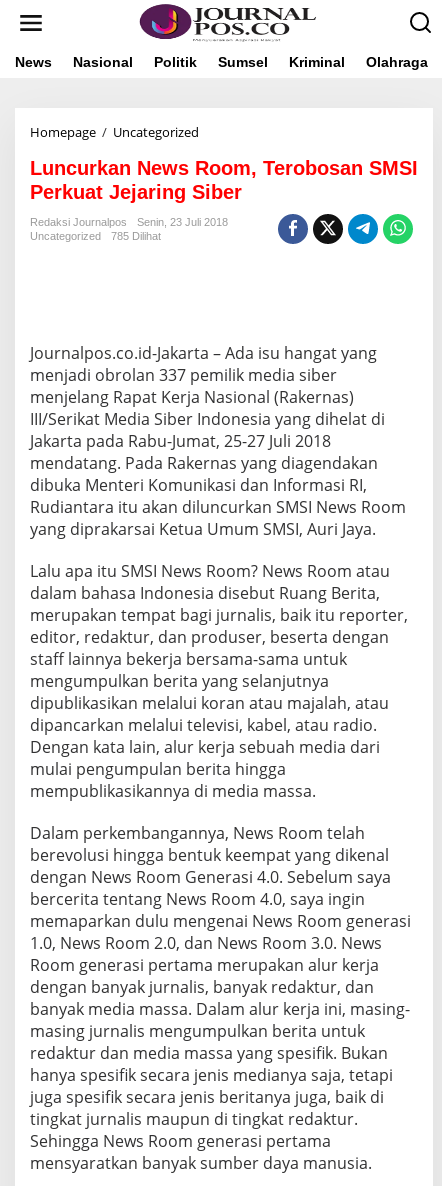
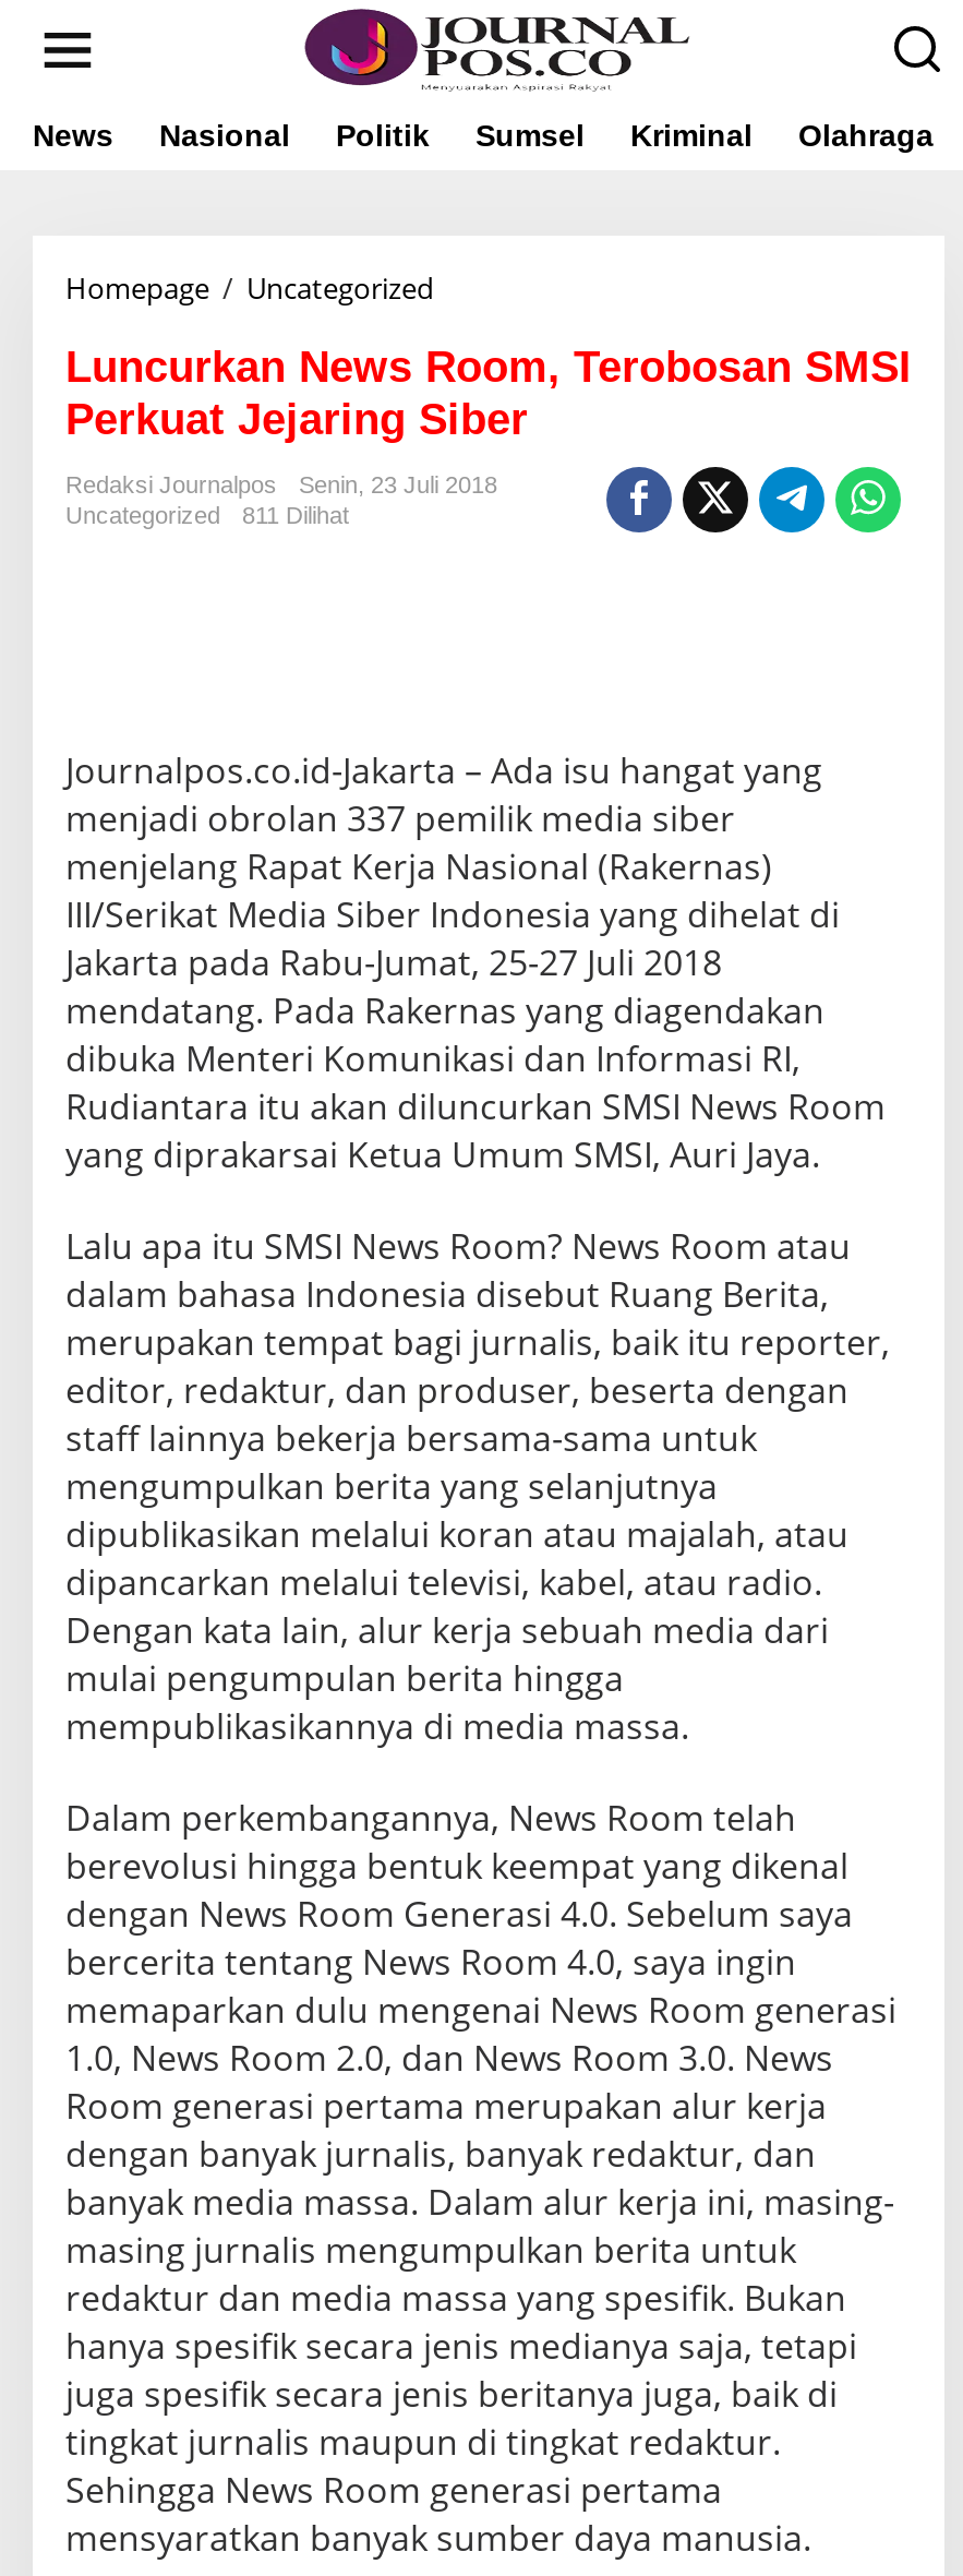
[111,230,161,242] 785 Dilihat -> [242,502,349,528] 811 Dilihat

